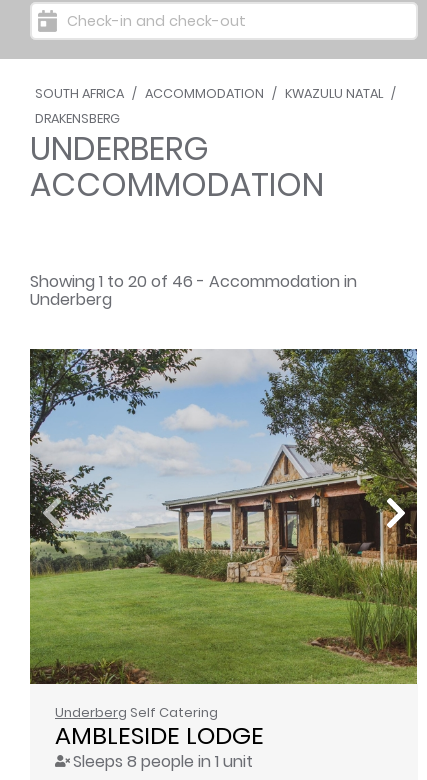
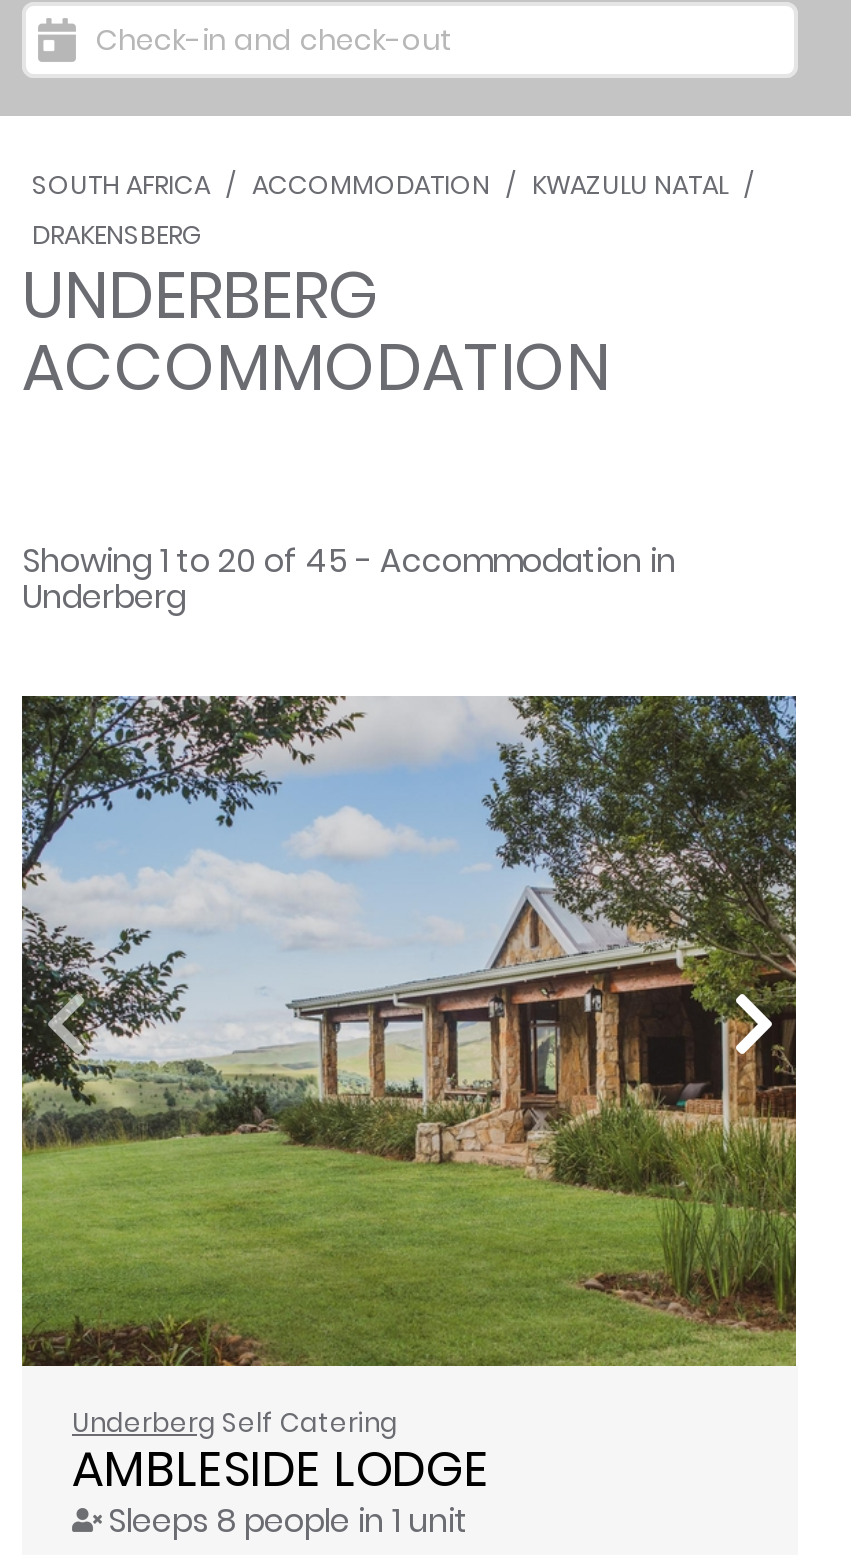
[30,270,357,293] Showing 1 to 20 of 46 - Accommodation in -> [22,538,676,584] Showing 1 to 20 of 45 - Accommodation in

